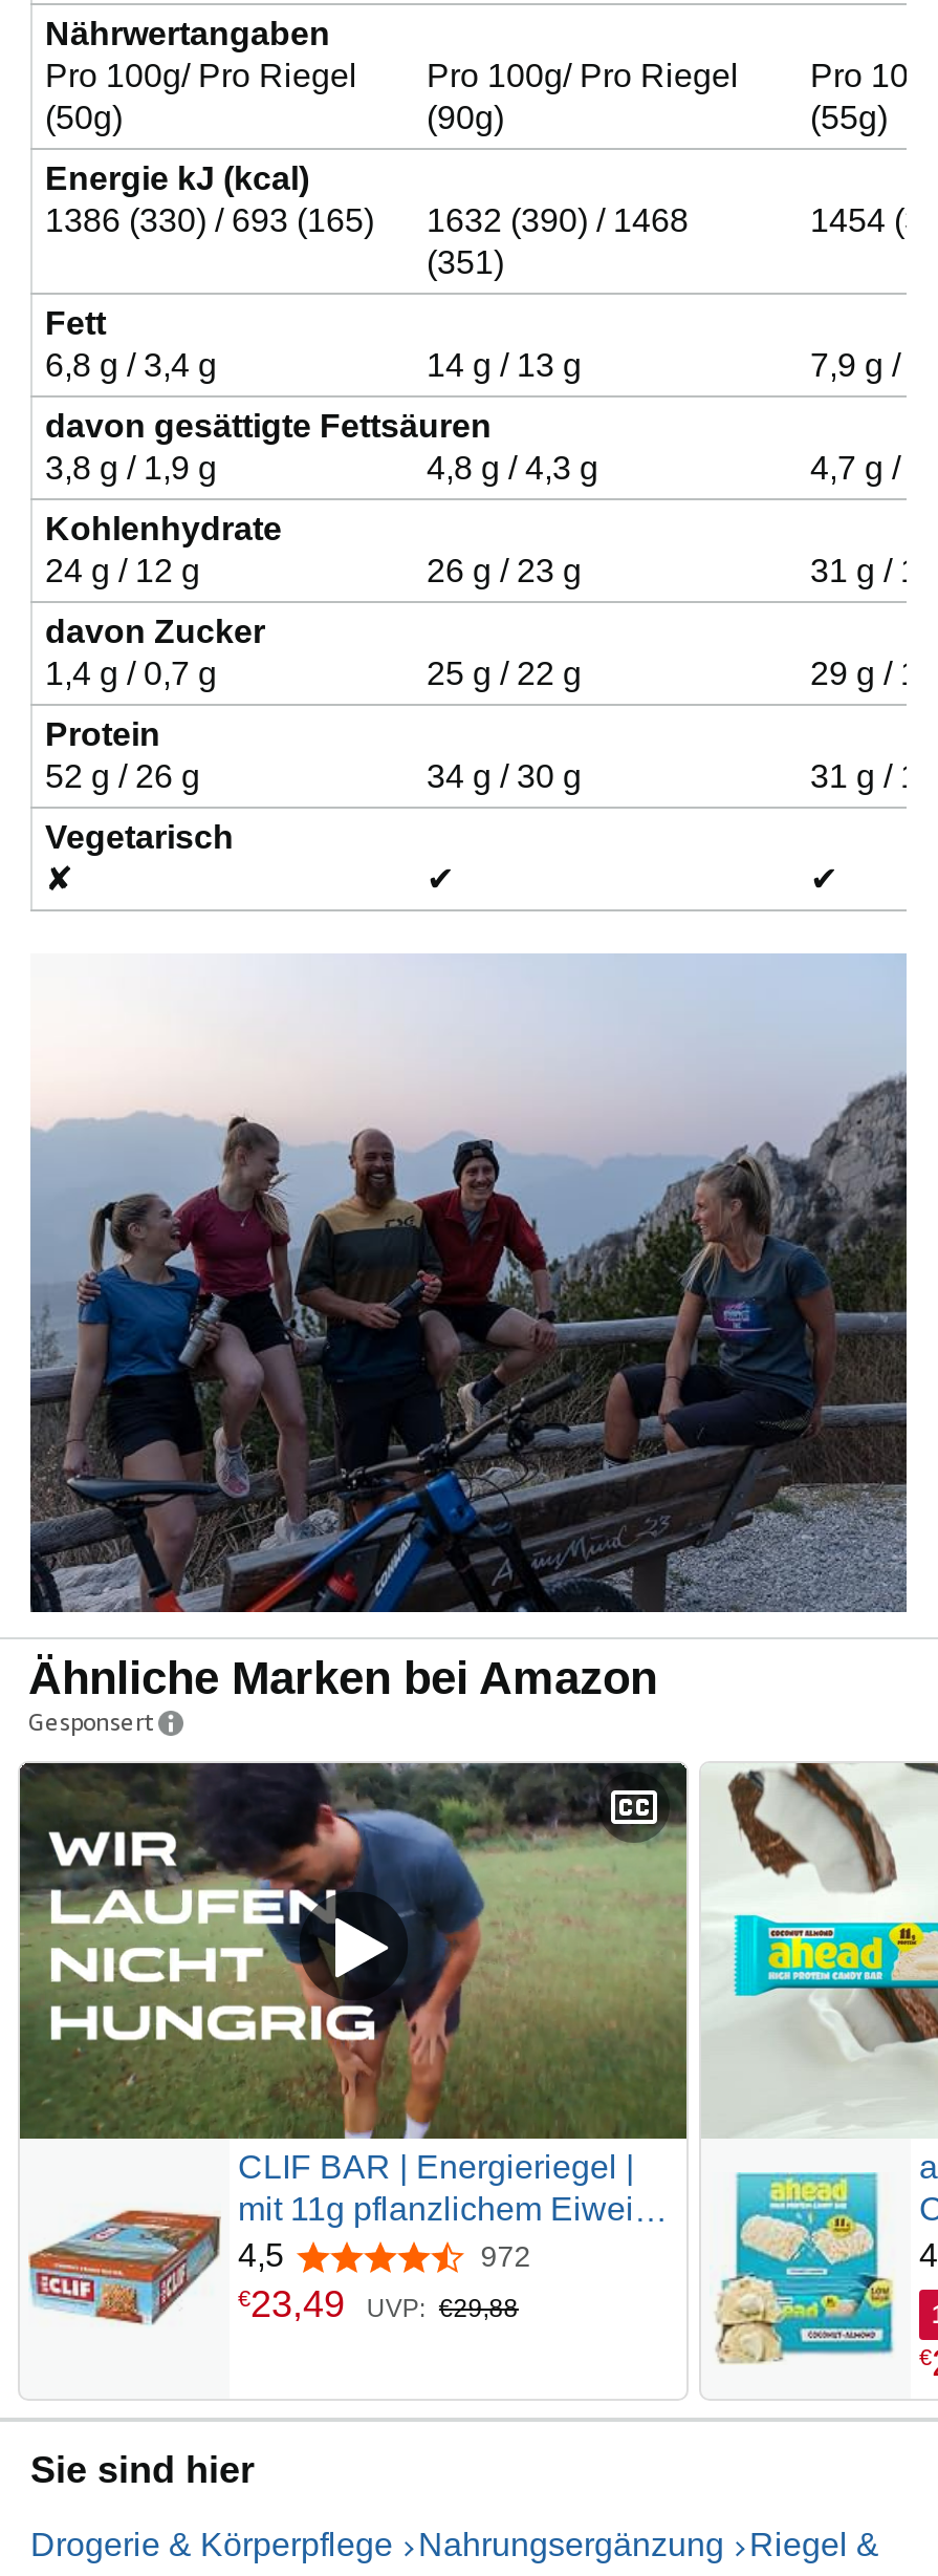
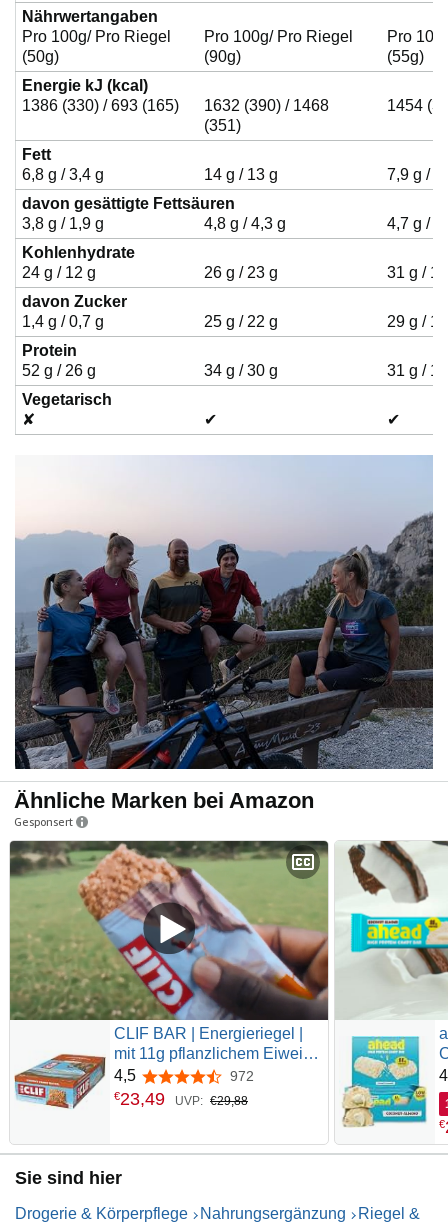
[20,1763,686,2141] [image] -> [9,841,329,1021] [image]

